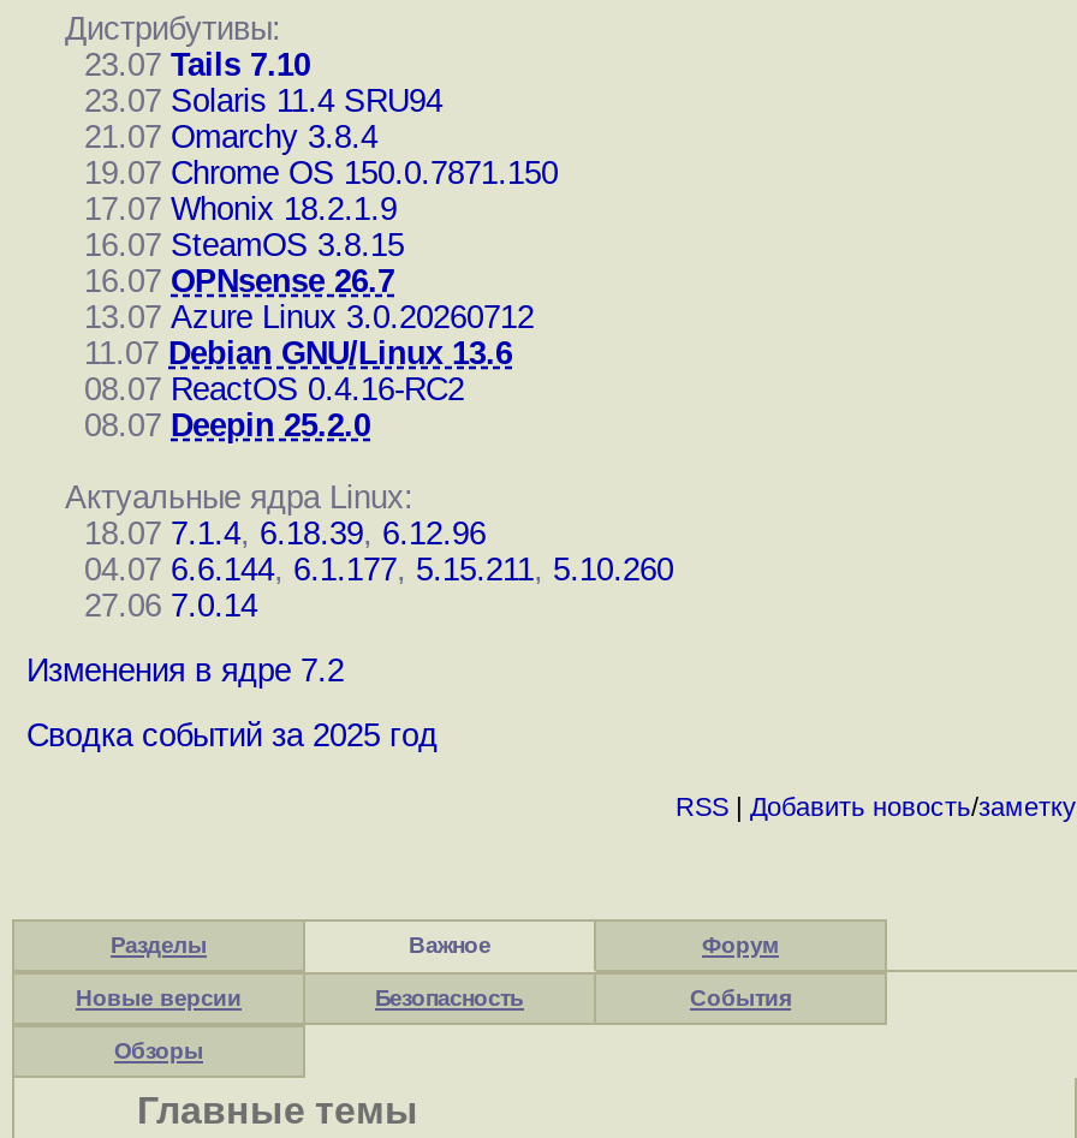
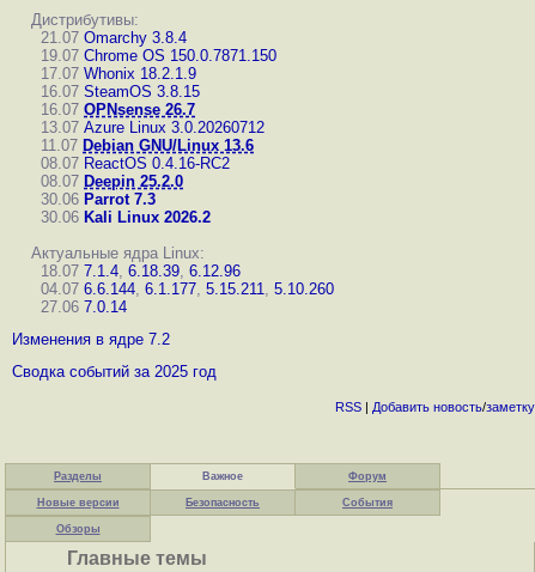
[65,47,442,119] 23.07 Tails 7.10 | 23.07 Solaris 11.4 SRU94 -> none
moved [65,119,558,443] -> [31,29,276,190]: 21.07 Omarchy 3.8.4 | 19.07 Chrome OS 150.0.7871.150 | 17.07 Whonix 18.2.1.9 | ... | 08.07 ReactOS 0.4.16-RC2 | 08.07 Deepin 25.2.0
none -> [31,190,211,226] 30.06 Parrot 7.3 | 30.06 Kali Linux 2026.2

